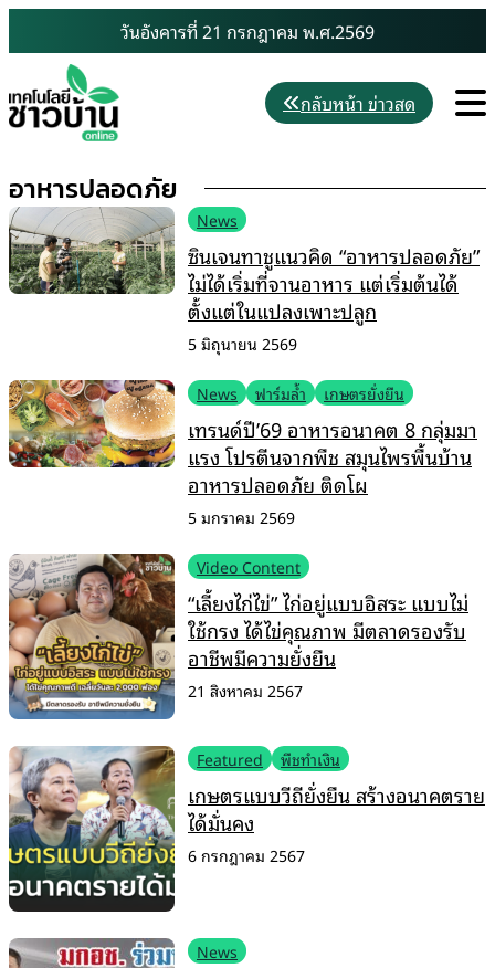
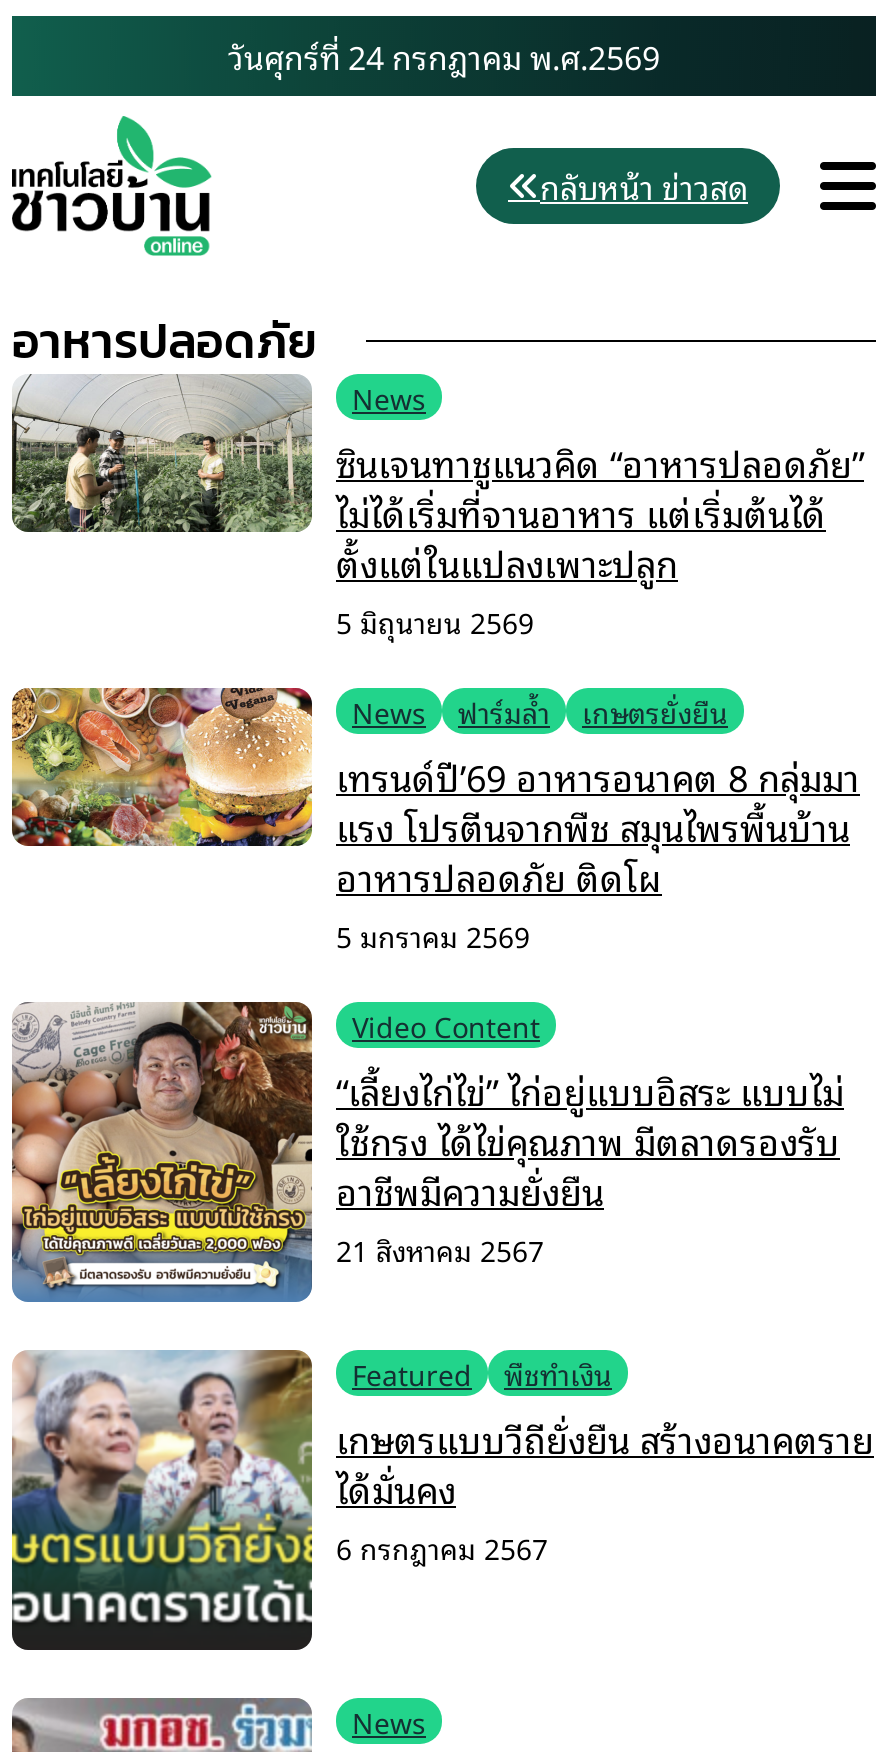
[120,17,375,45] วันอังคารที่ 21 กรกฎาคม พ.ศ.2569 -> [228,30,660,82] วันศุกร์ที่ 24 กรกฎาคม พ.ศ.2569

